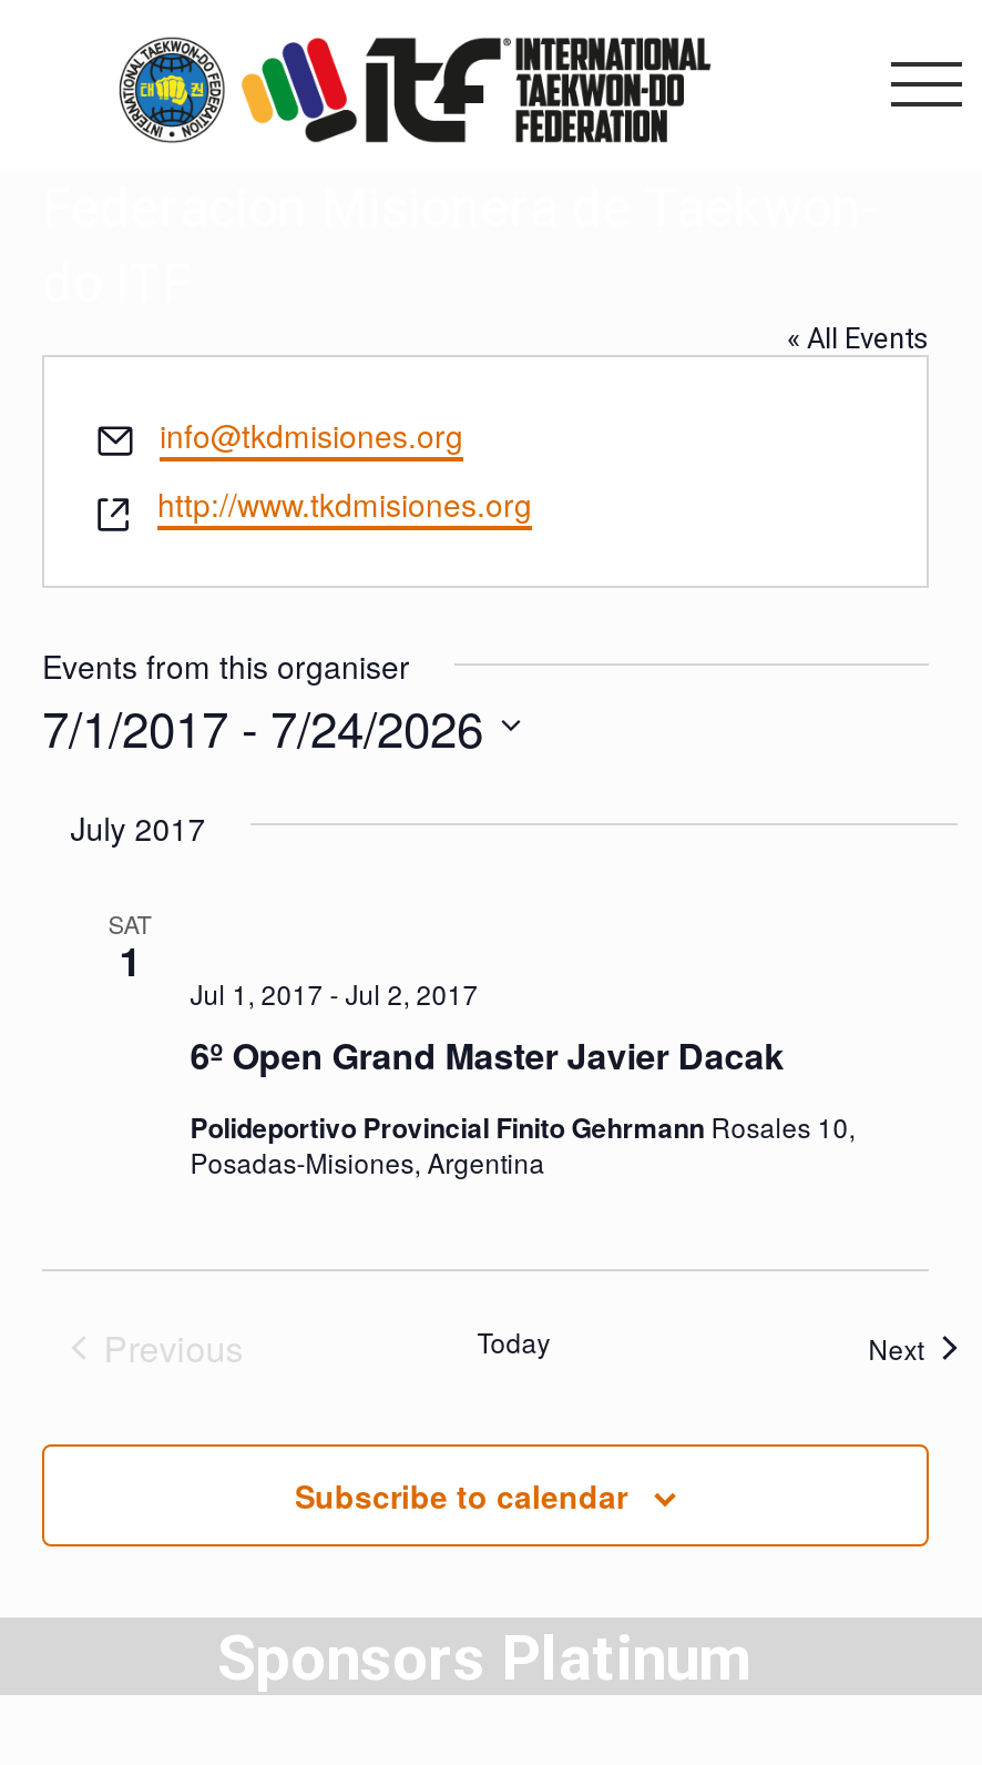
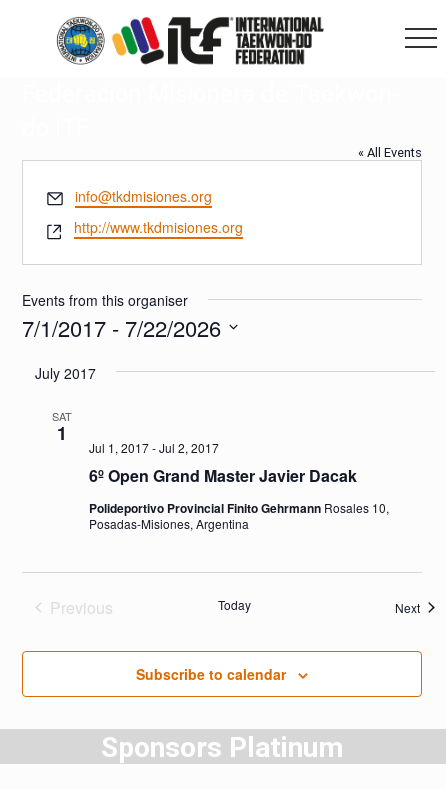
[42,691,483,760] 7/1/2017 - 7/24/2026 -> [22,311,221,342] 7/1/2017 - 7/22/2026

